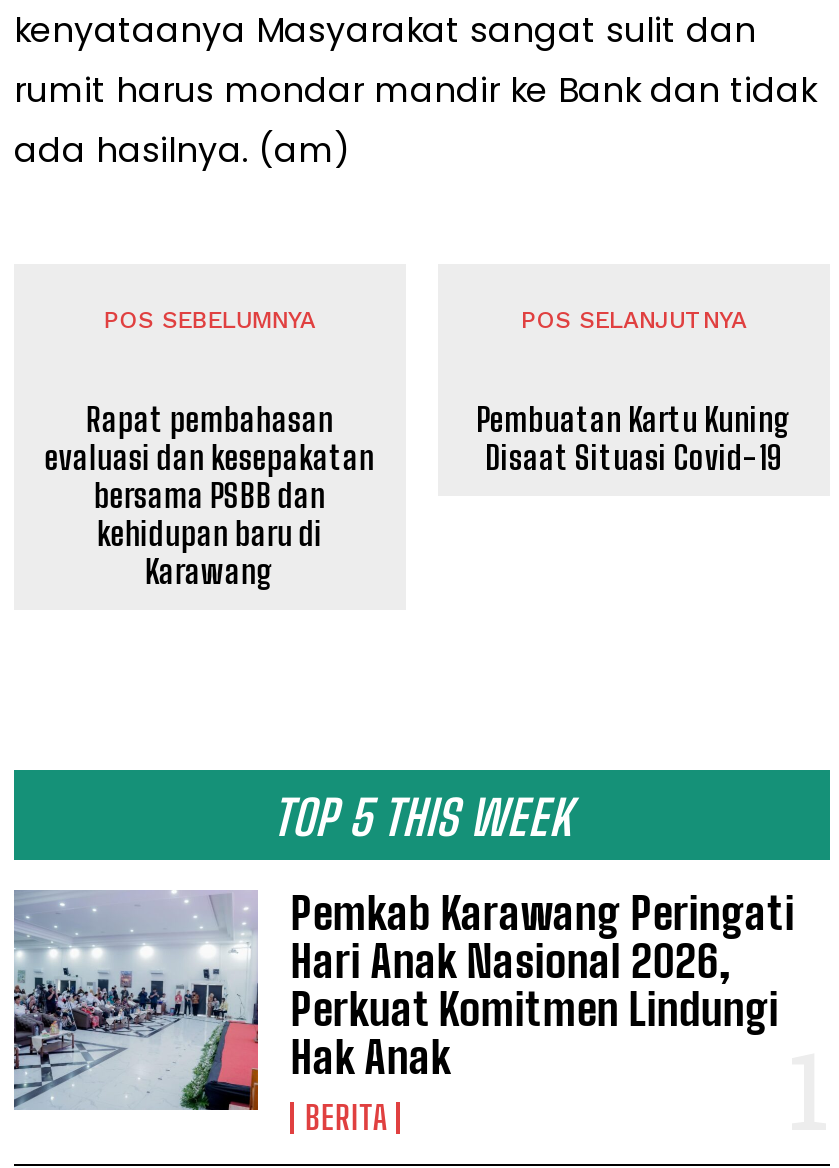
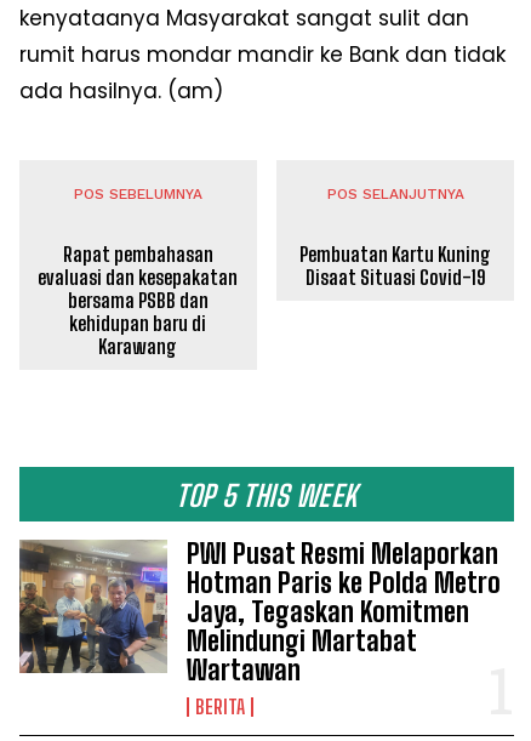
[12,886,795,1110] [image] | Pemkab Karawang Peringati | Hari Anak Nasional 2026, | Perkuat Komitmen Lindungi | Hak Anak -> [18,537,501,687] [image] | PWI Pusat Resmi Melaporkan | Hotman Paris ke Polda Metro | Jaya, Tegaskan Komitmen | Melindungi Martabat | Wartawan

